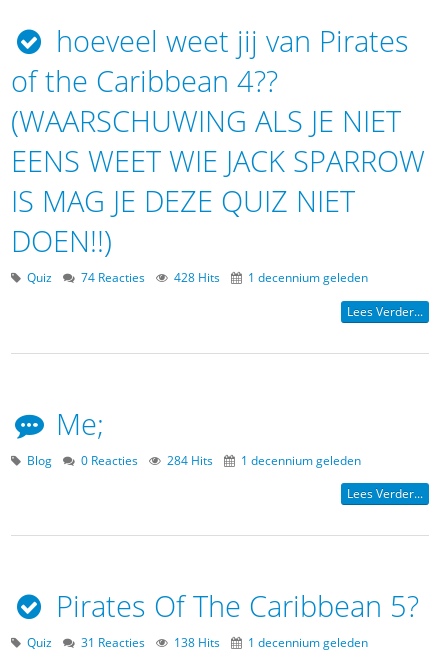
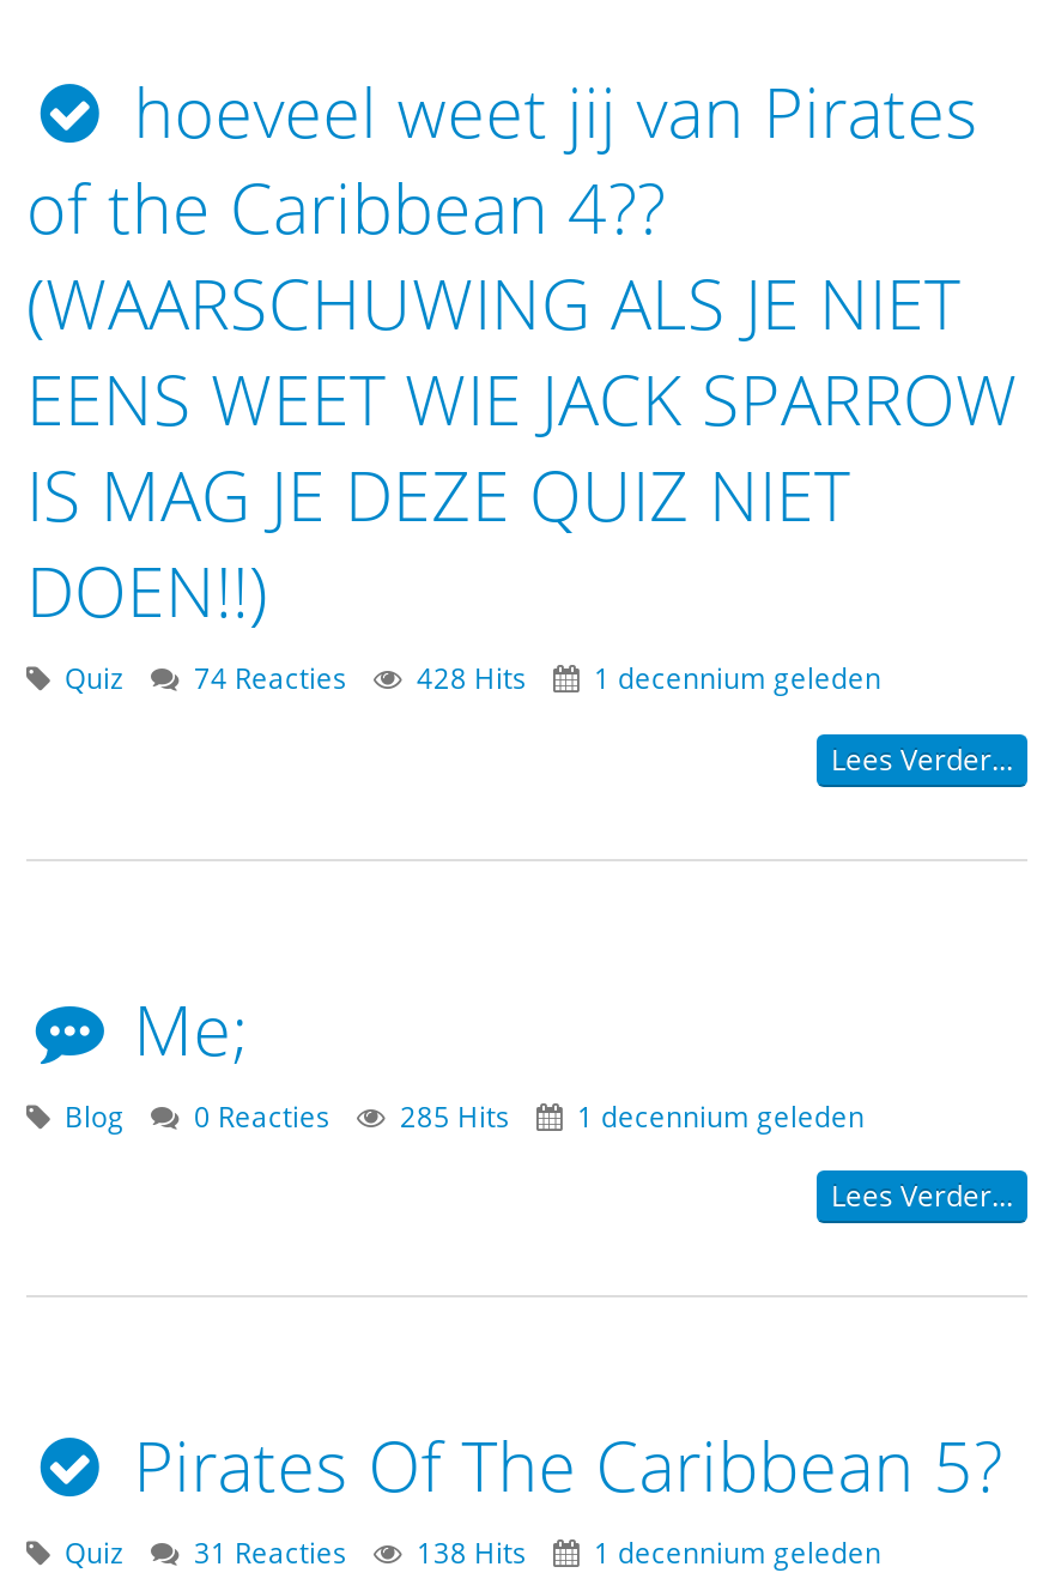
[27,452,361,468] Blog 0 Reacties 284 Hits 1 decennium geleden -> [65,1095,865,1134] Blog 0 Reacties 285 Hits 1 decennium geleden

